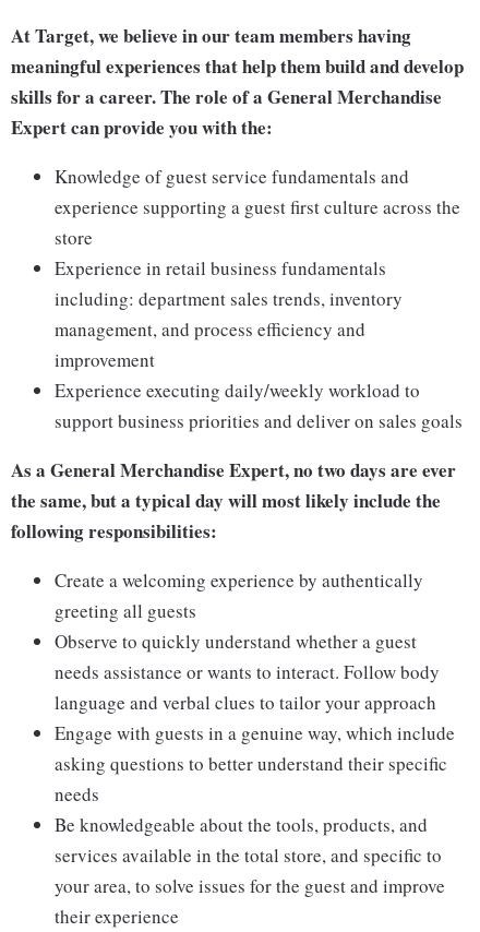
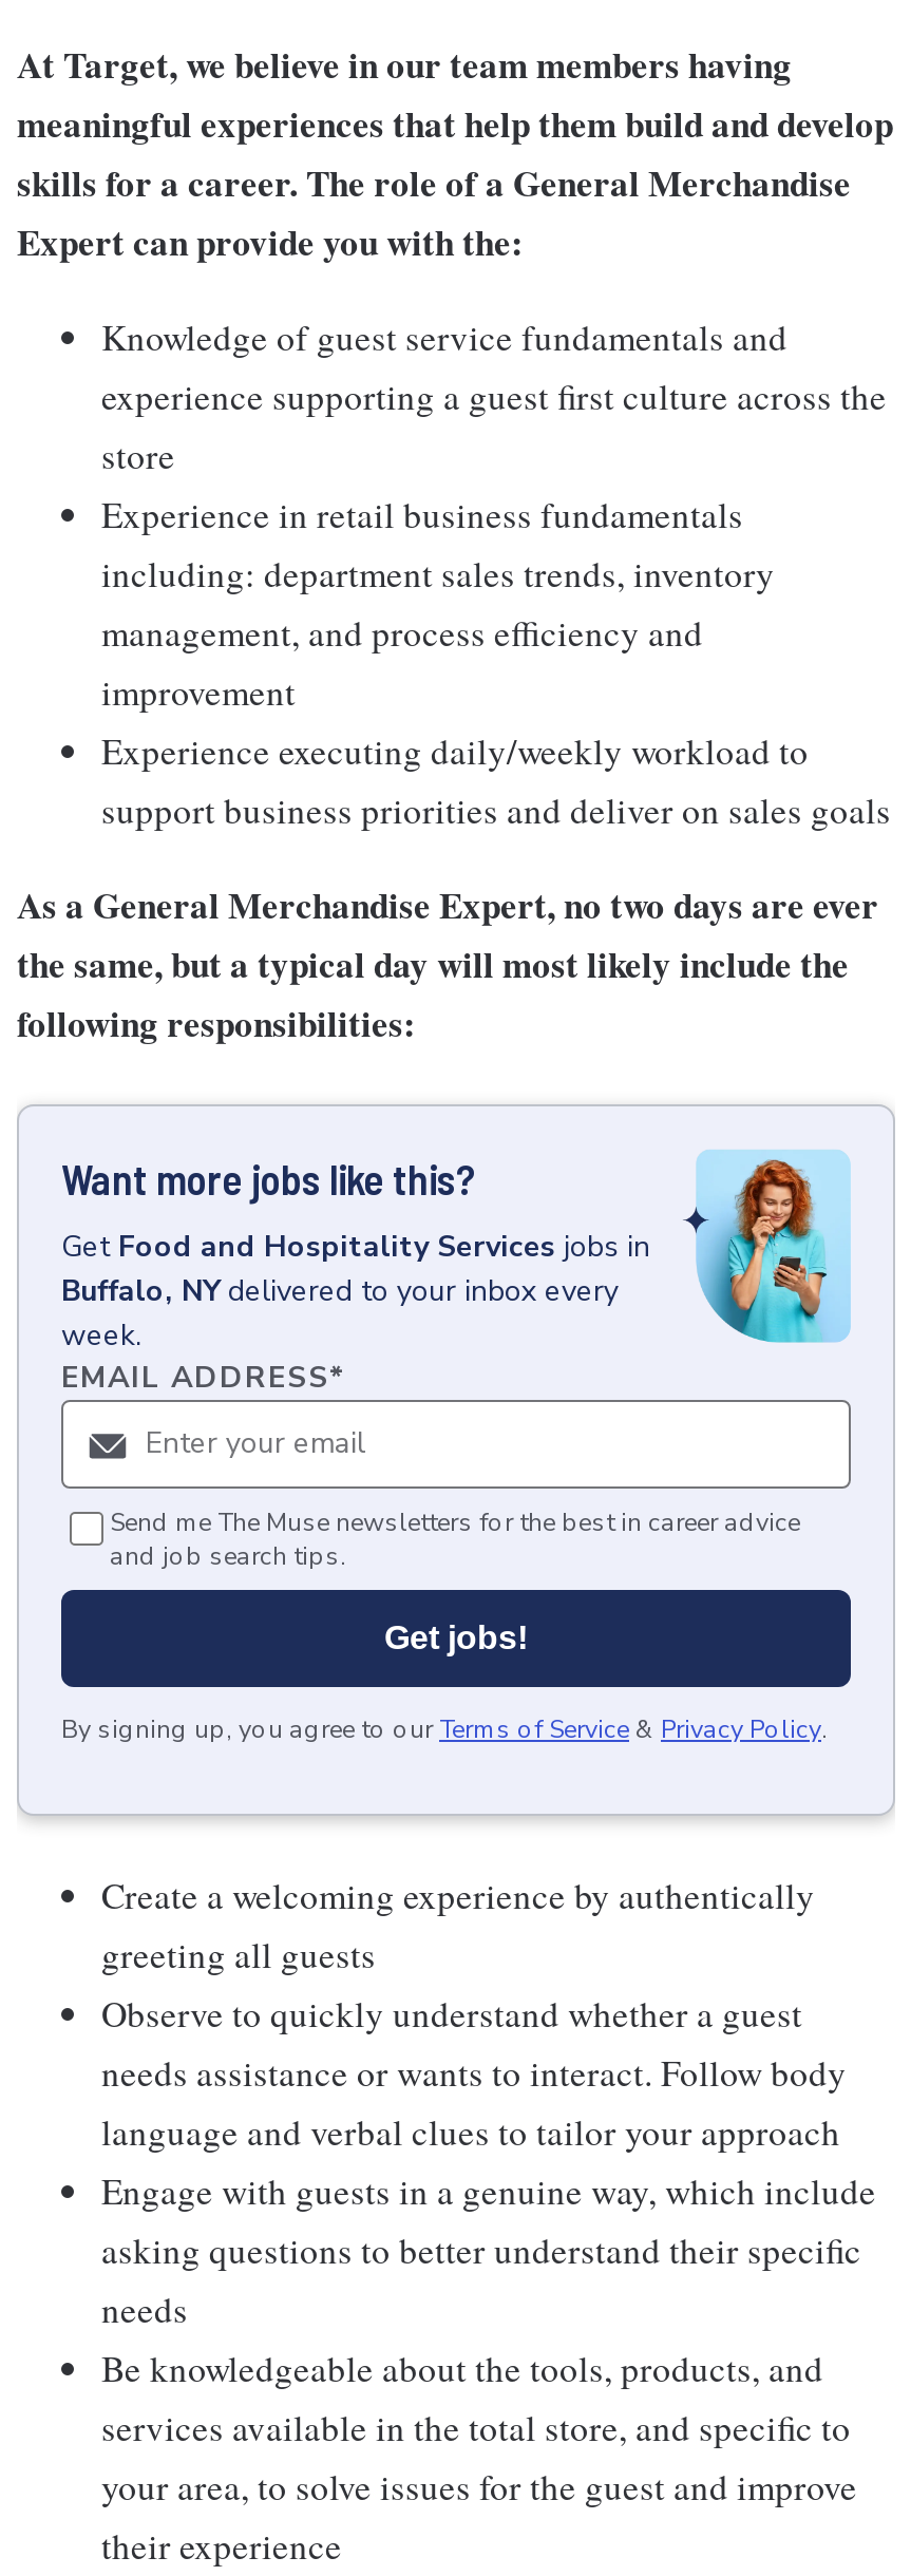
none -> [17,1104,895,1822] [image] | Want more jobs like this? | Get Food and Hospitality Services jobs in | Buffalo, NY delivered to your inbox every | week. | EMAIL ADDRESS*
none -> [61,1505,828,1746] Send me The Muse newsletters for the best in career advice | and job search tips. | Get jobs! | By signing up, you agree to our Terms of Service & Privacy Policy.

